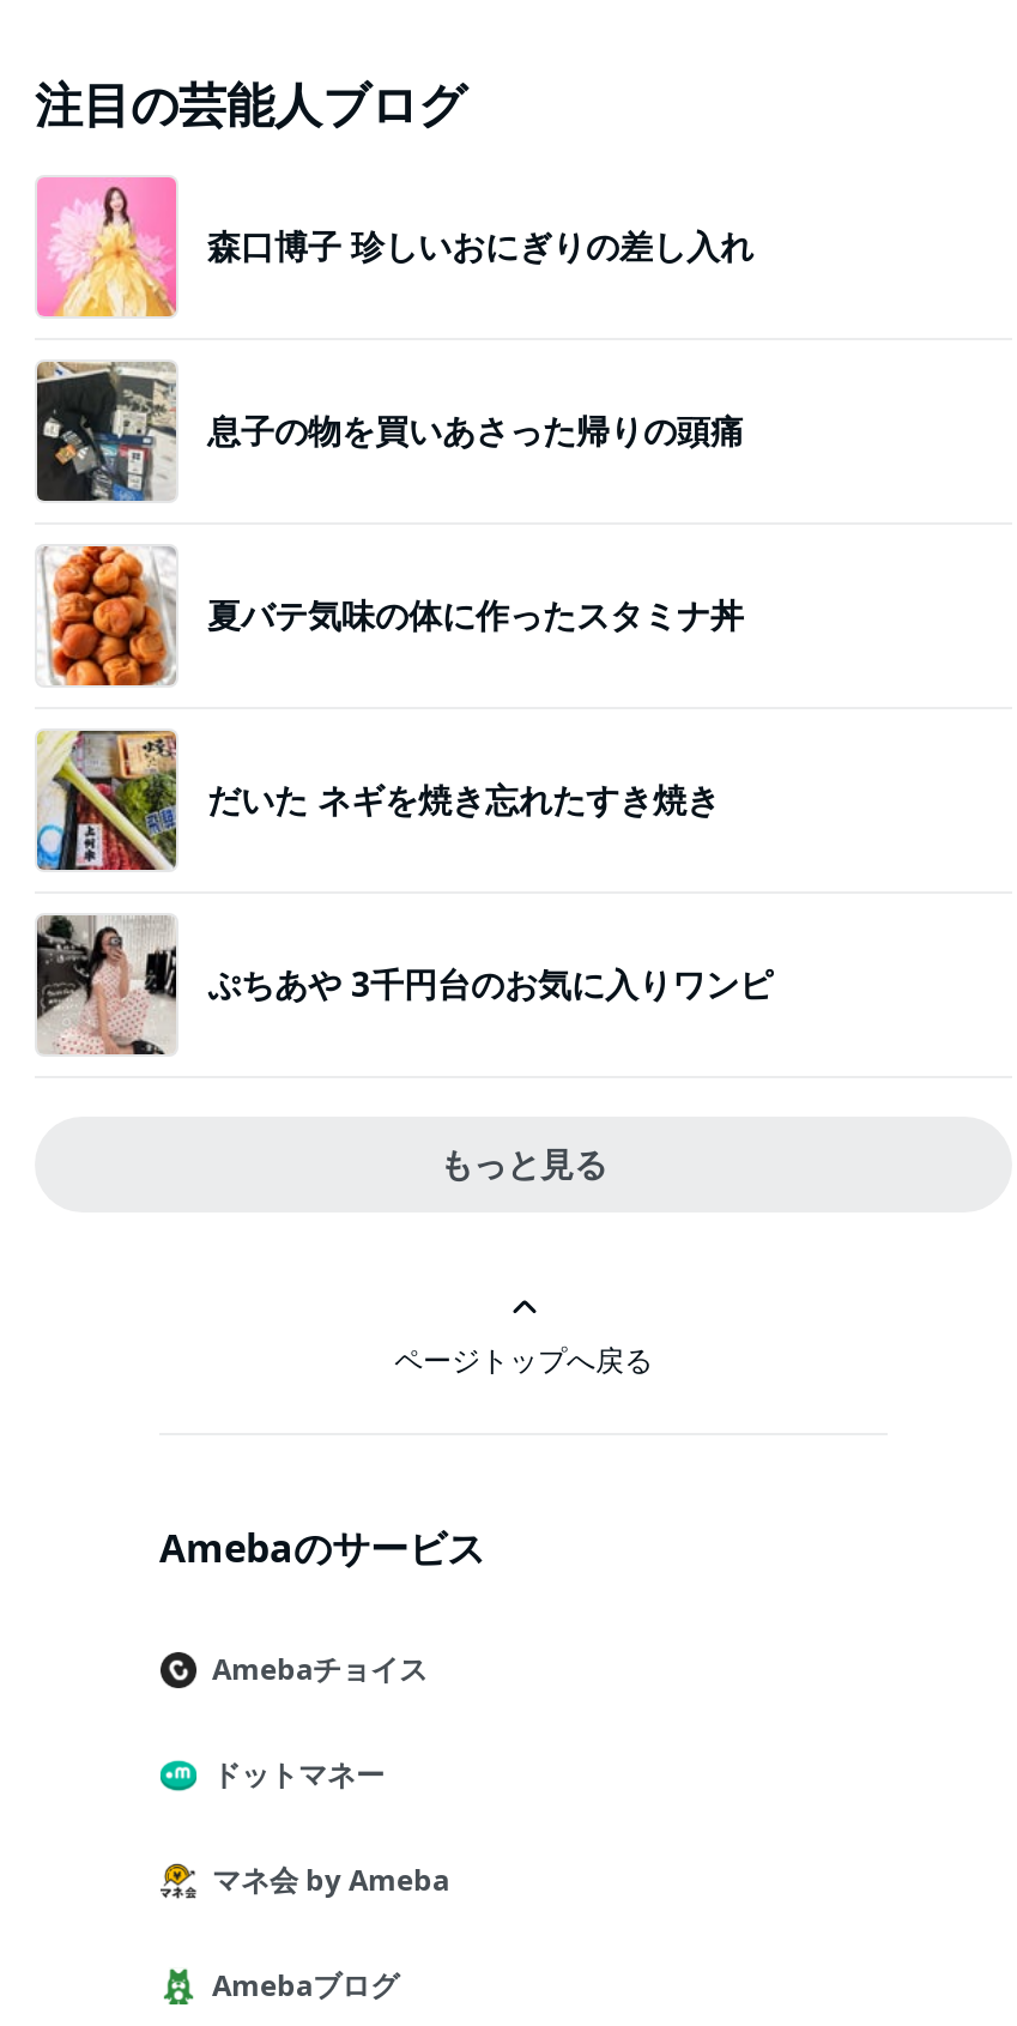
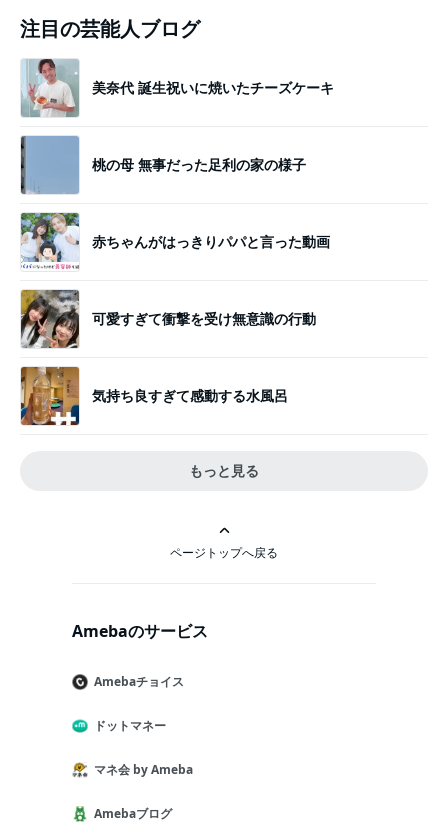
[35,177,753,319] [image] | 森口博子 珍しいおにぎりの差し入れ -> [20,58,334,118] [image] | 美奈代 誕生祝いに焼いたチーズケーキ
[37,362,744,503] [image] | 息子の物を買いあさった帰りの頭痛 -> [21,135,306,195] [image] | 桃の母 無事だった足利の家の様子
[37,544,744,688] [image] | 夏バテ気味の体に作ったスタミナ丼 -> [20,212,330,271] [image] | 赤ちゃんがはっきりパパと言った動画
[35,731,720,872] [image] | だいた ネギを焼き忘れたすき焼き -> [20,289,316,349] [image] | 可愛すぎて衝撃を受け無意識の行動
[35,913,773,1057] [image] | ぷちあや 3千円台のお気に入りワンピ -> [20,366,288,426] [image] | 気持ち良すぎて感動する水風呂

